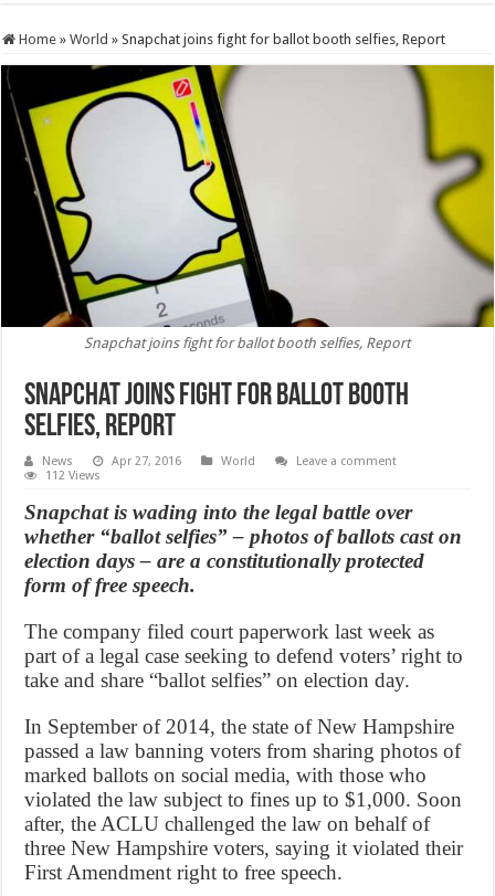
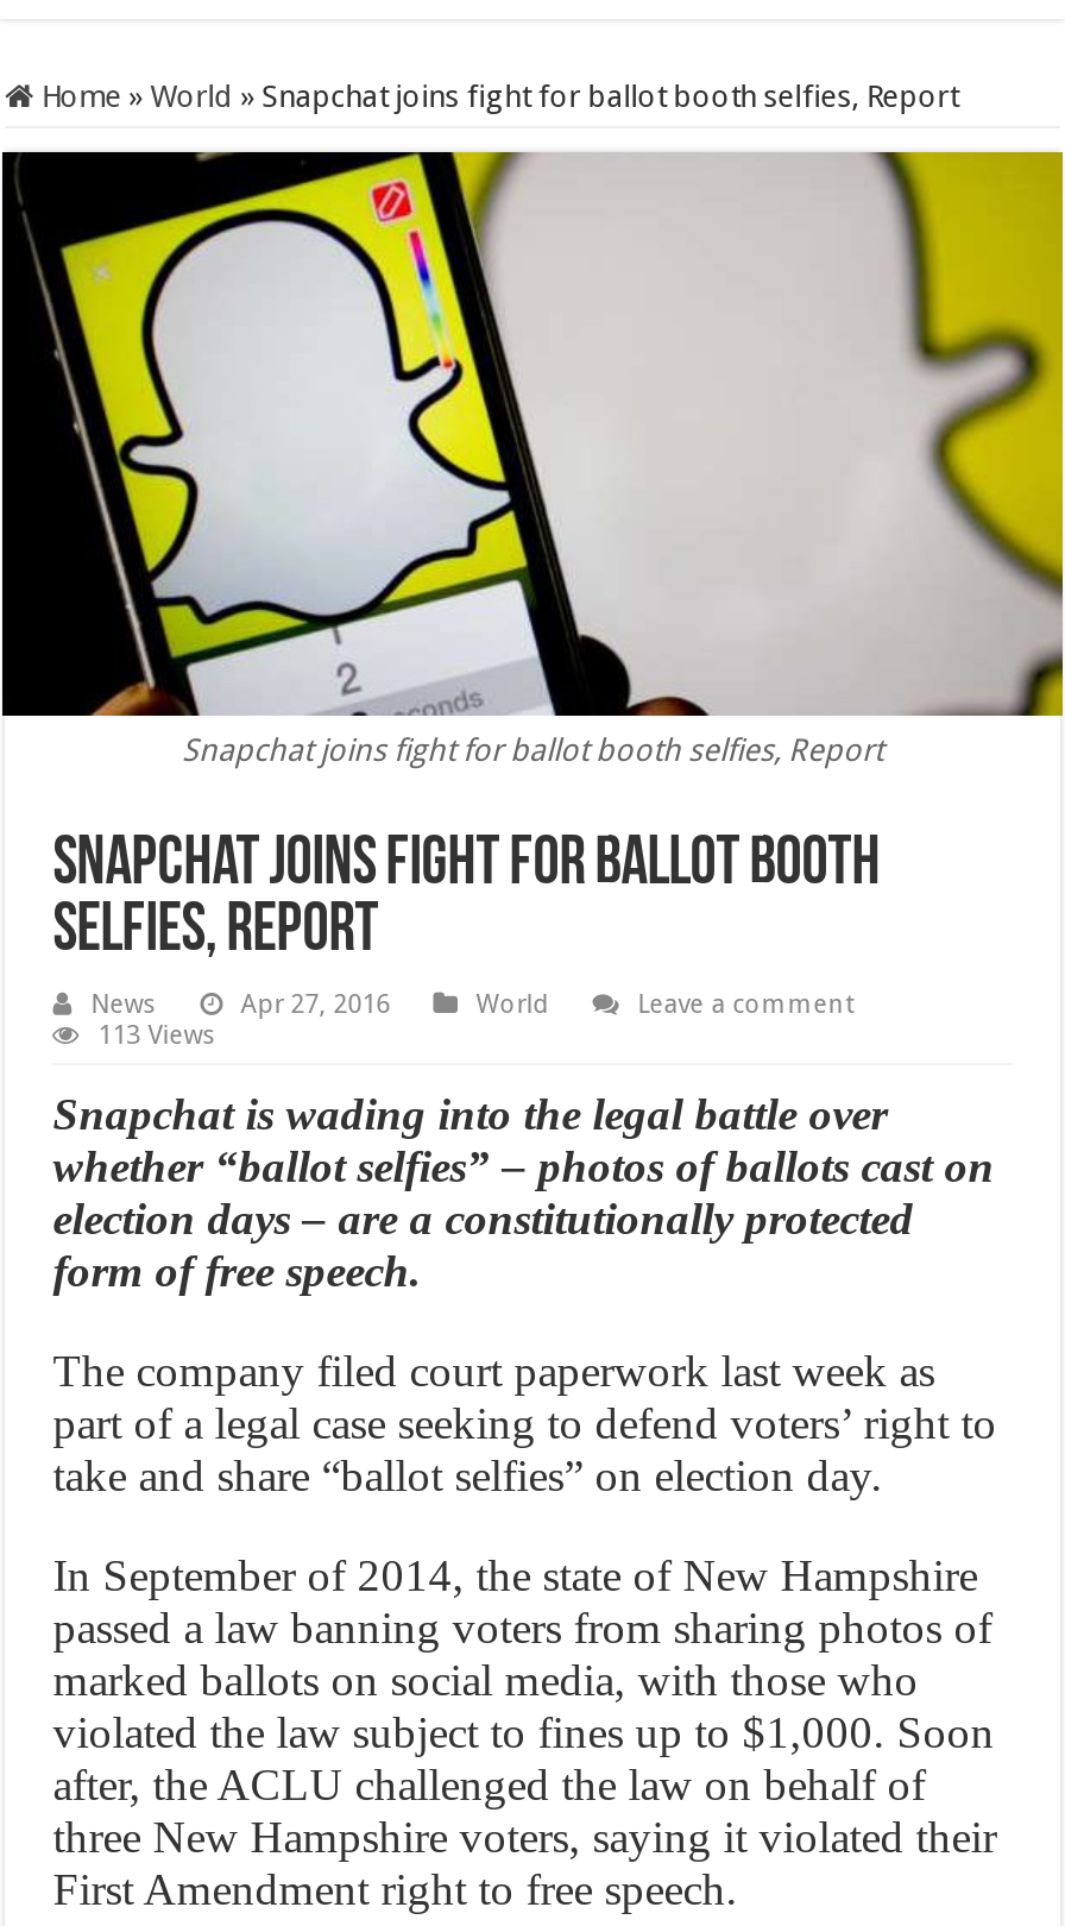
[46,469,101,483] 112 Views -> [98,1020,217,1051] 113 Views

